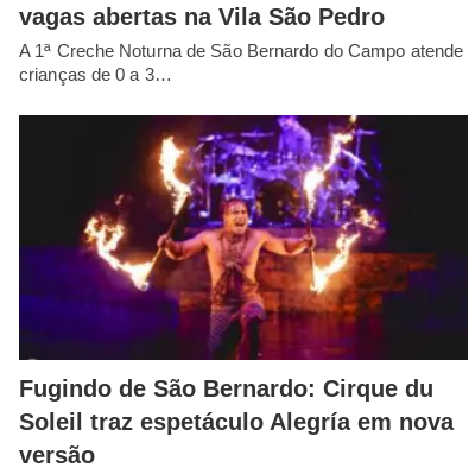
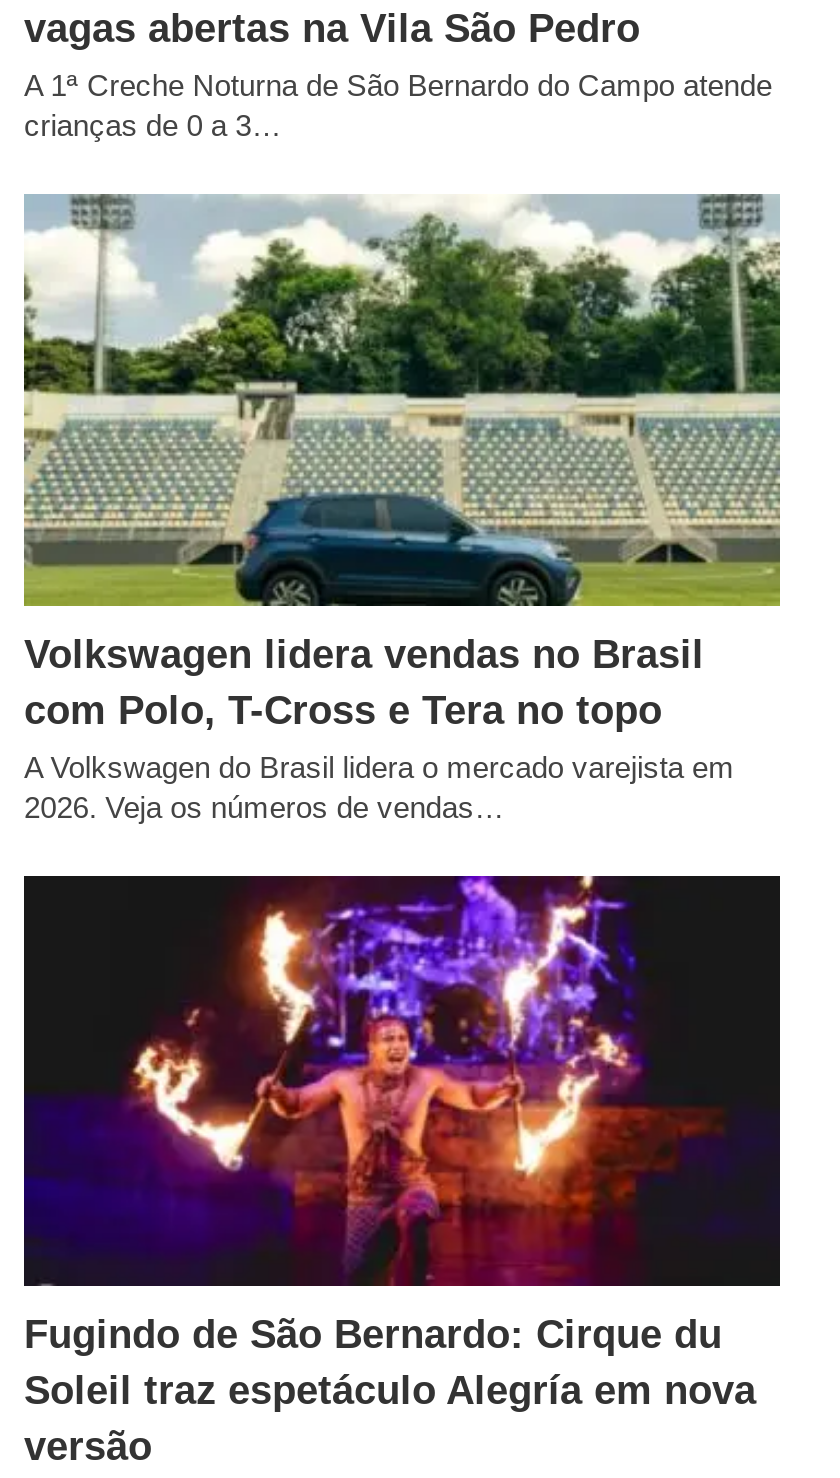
none -> [22,194,782,824] [image] | Volkswagen lidera vendas no Brasil | com Polo, T-Cross e Tera no topo | A Volkswagen do Brasil lidera o mercado varejista em | 2026. Veja os números de vendas…

